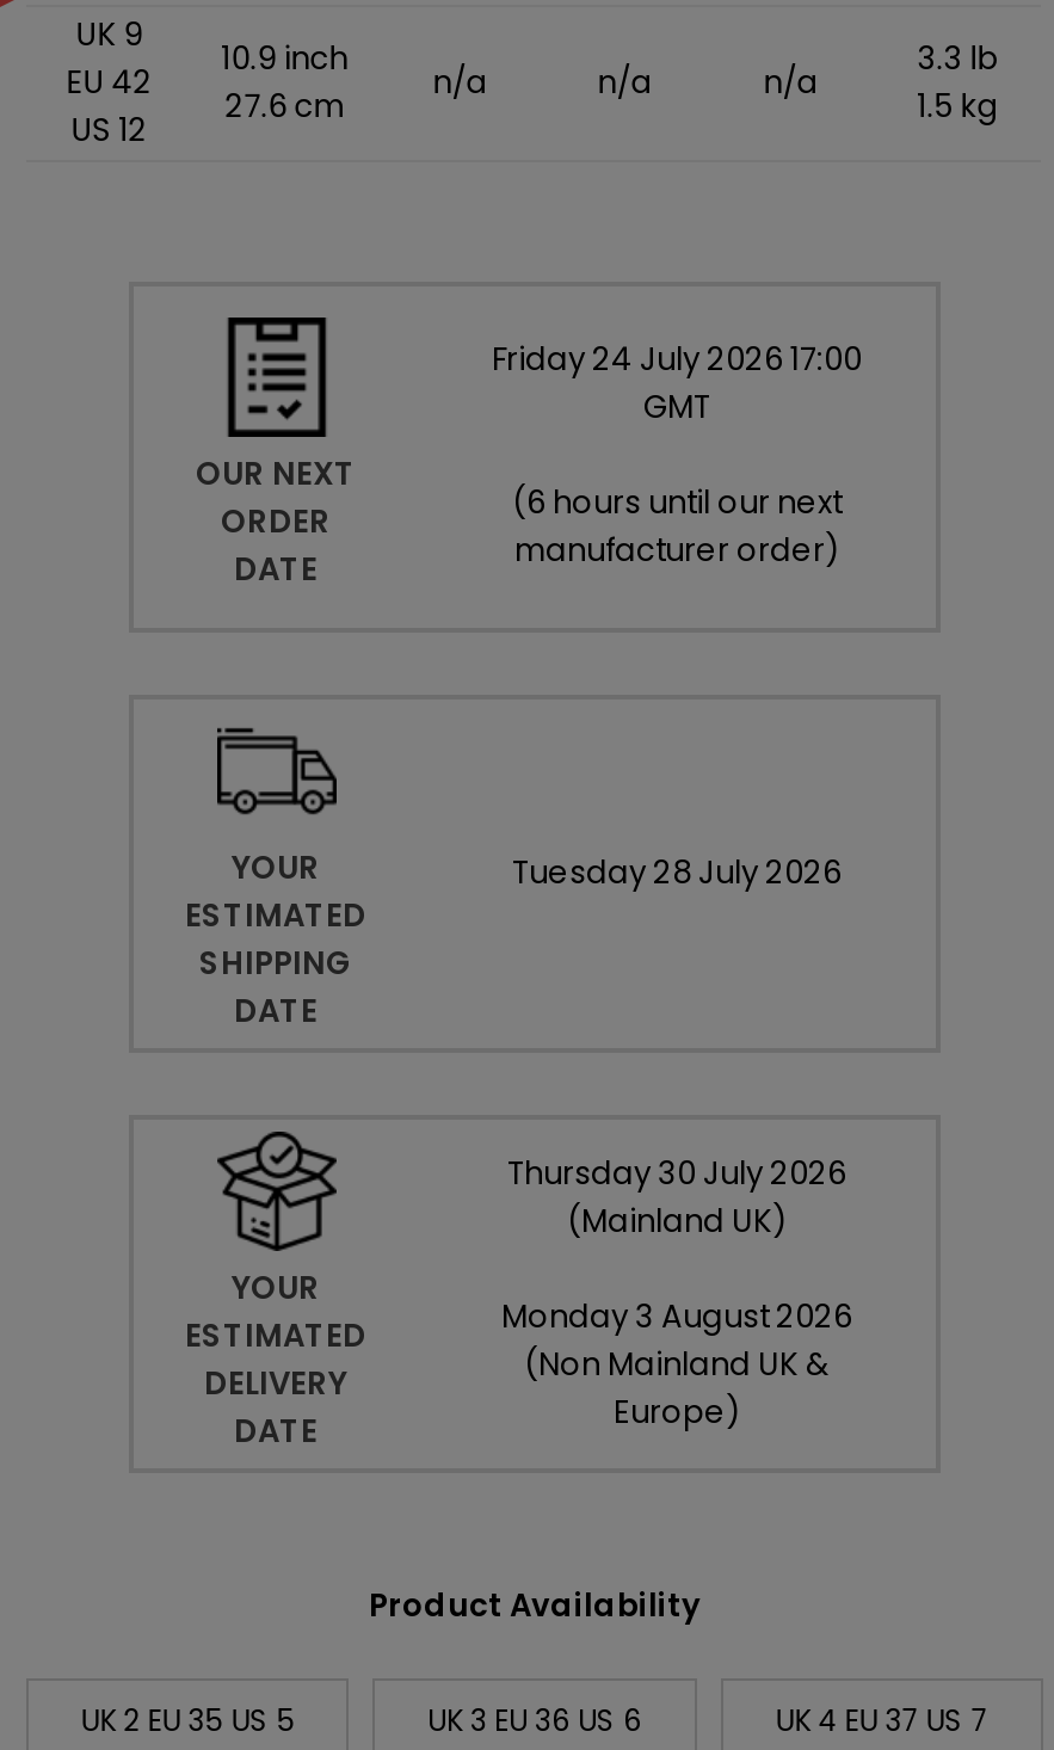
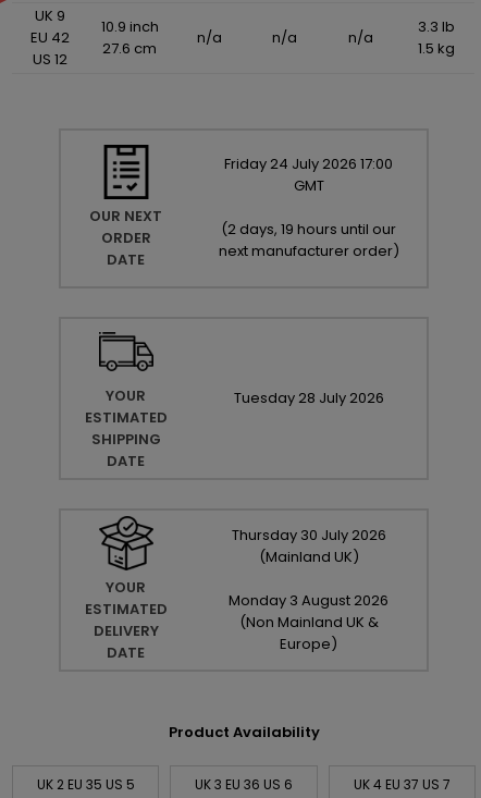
[512,479,842,572] (6 hours until our next | manufacturer order) -> [218,218,399,261] (2 days, 19 hours until our | next manufacturer order)

